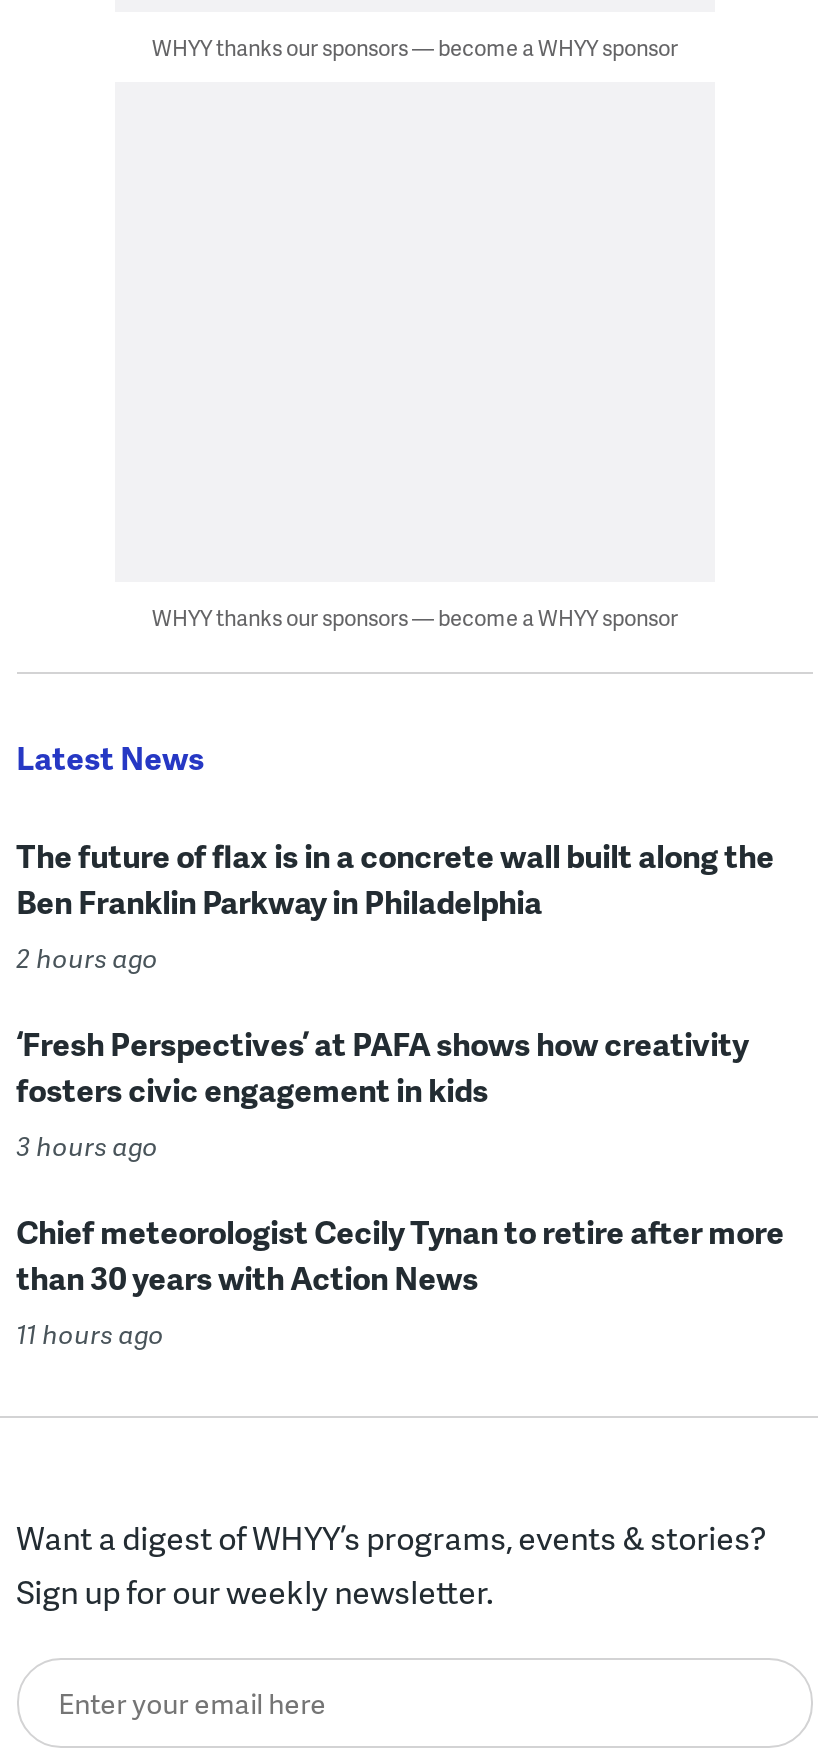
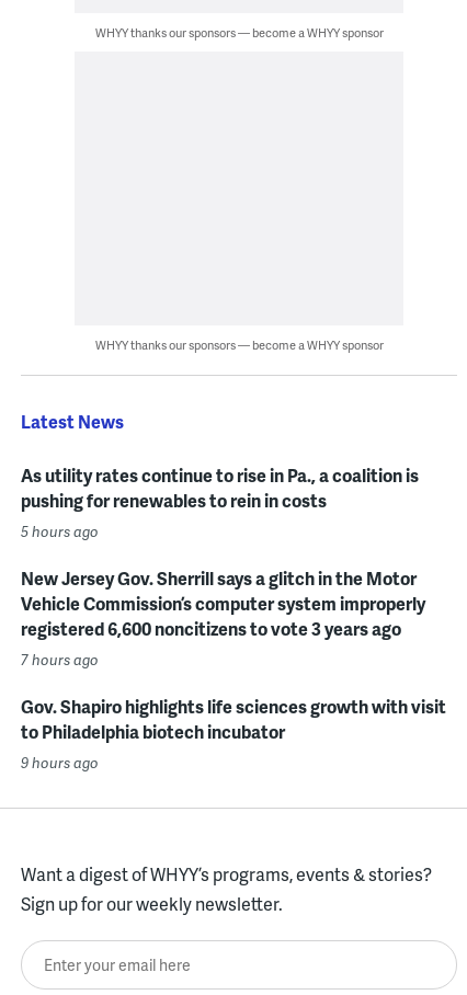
[16,832,774,976] The future of flax is in a concrete wall built along the | Ben Franklin Parkway in Philadelphia | 2 hours ago -> [20,462,418,541] As utility rates continue to rise in Pa., a coalition is | pushing for renewables to rein in costs | 5 hours ago
[16,1020,748,1164] ‘Fresh Perspectives’ at PAFA shows how creativity | fosters civic engagement in kids | 3 hours ago -> [20,565,425,670] New Jersey Gov. Sherrill says a glitch in the Motor | Vehicle Commission’s computer system improperly | registered 6,600 noncitizens to vote 3 years ago | 7 hours ago
[16,1208,784,1352] Chief meteorologist Cecily Tynan to retire after more | than 30 years with Action News | 11 hours ago -> [20,694,446,773] Gov. Shapiro highlights life sciences growth with visit | to Philadelphia biotech incubator | 9 hours ago

